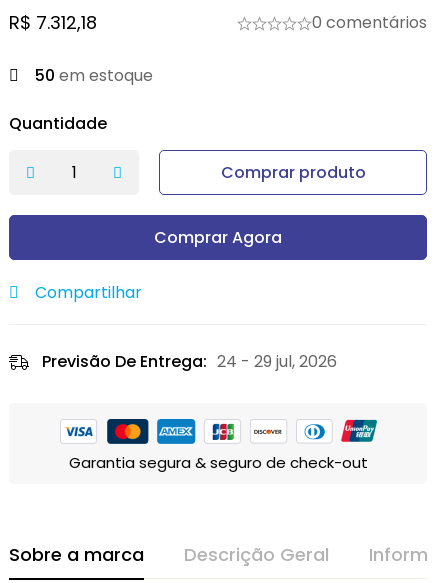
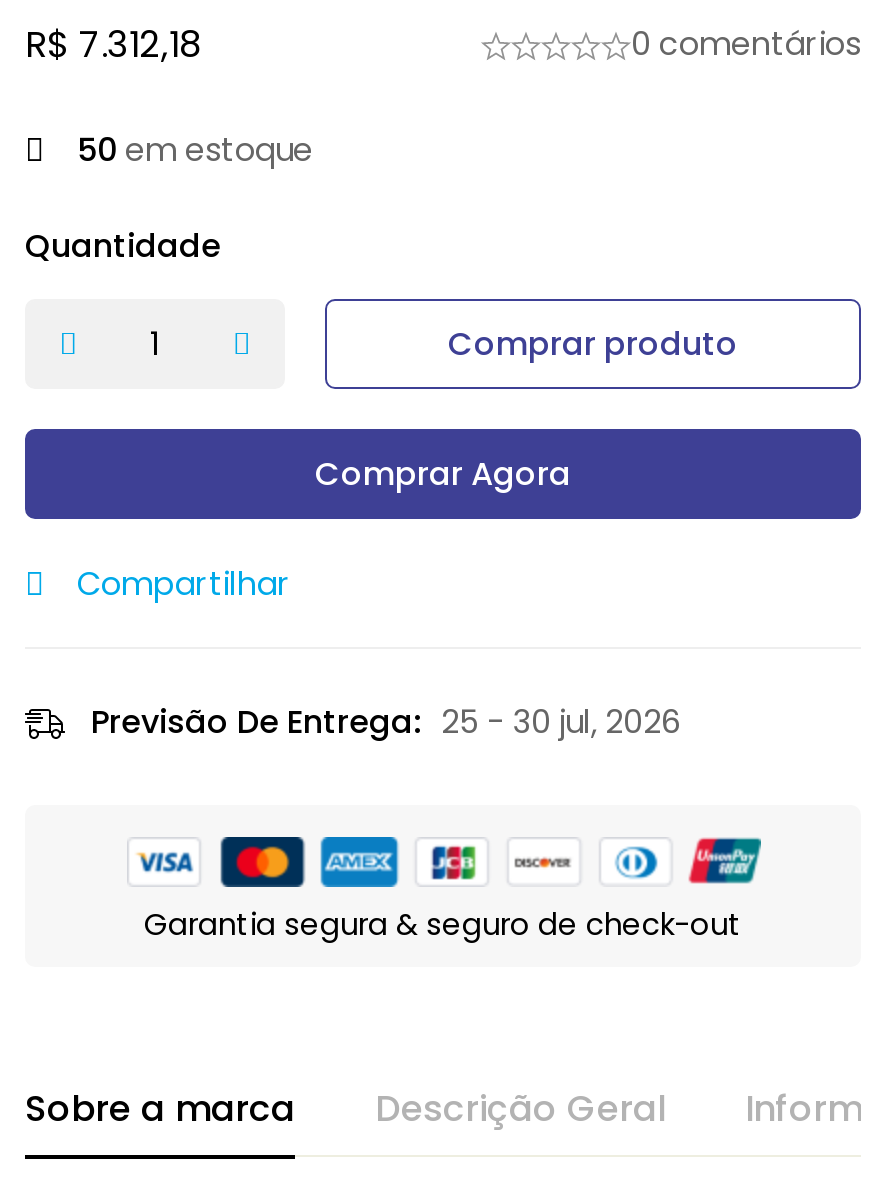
[42,350,337,373] Previsão De Entrega: 24 - 29 jul, 2026 -> [91,699,681,745] Previsão De Entrega: 25 - 30 jul, 2026

